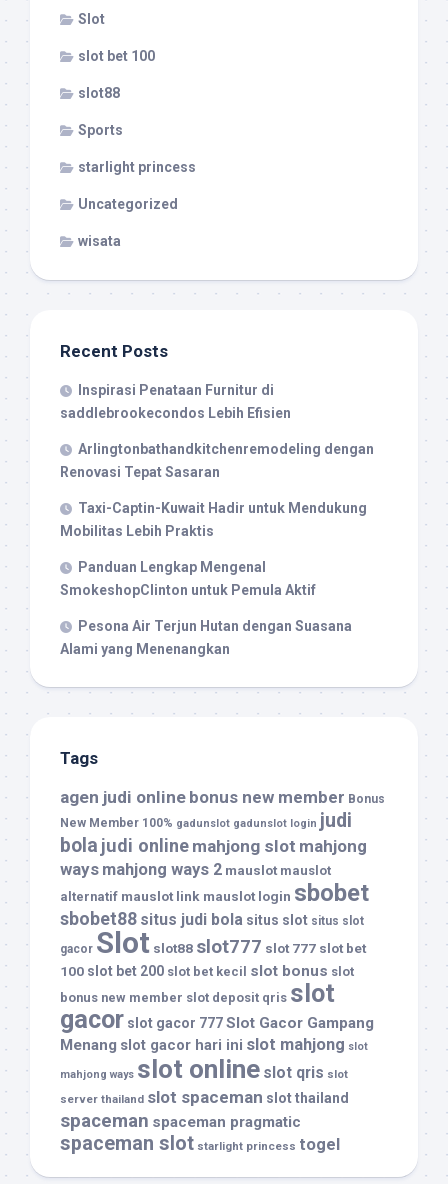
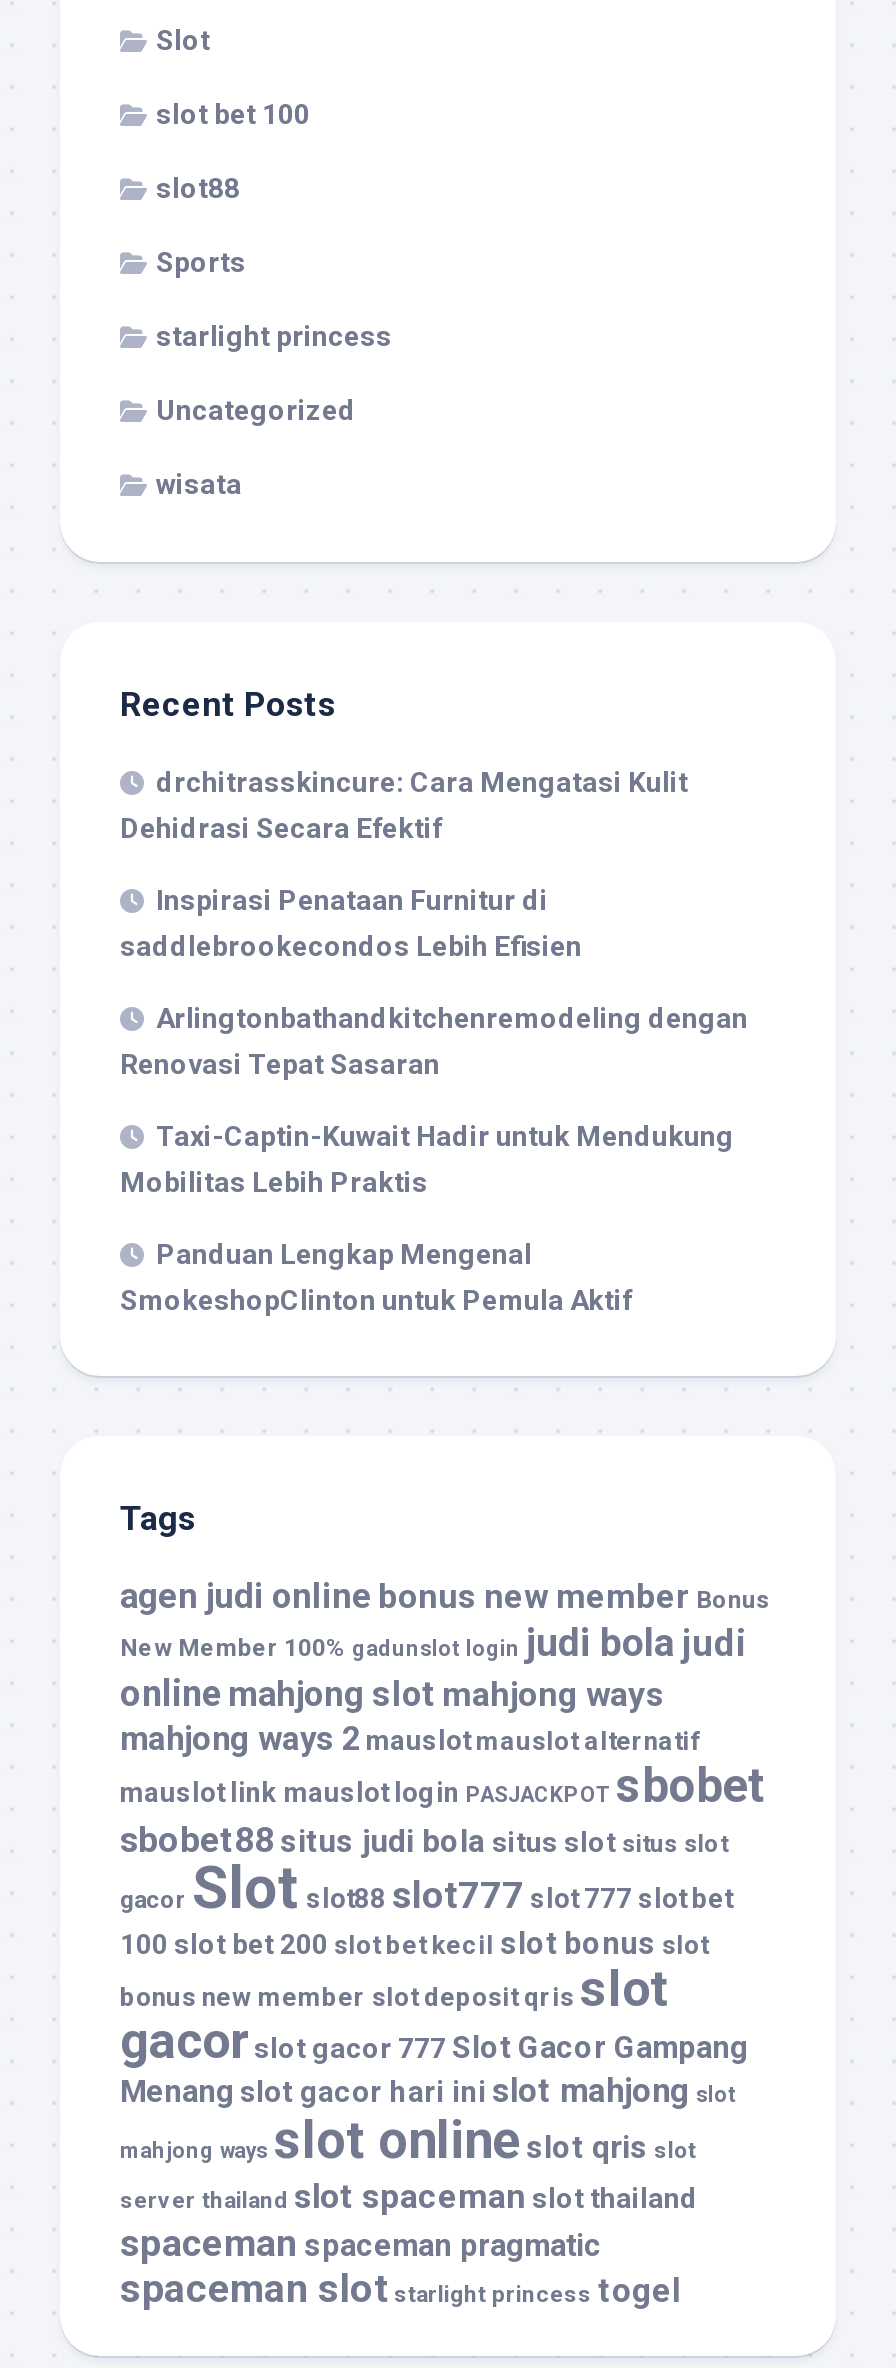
none -> [120,765,688,843] drchitrasskincure: Cara Mengatasi Kulit | Dehidrasi Secara Efektif
moved [60,382,374,598] -> [120,883,748,1315]: Inspirasi Penataan Furnitur di | saddlebrookecondos Lebih Efisien | Arlingtonbathandkitchenremodeling dengan | Renovasi Tepat Sasaran | Taxi-Captin-Kuwait Hadir untuk Mendukung | Mobilitas Lebih Praktis | Panduan Lengkap Mengenal | SmokeshopClinton untuk Pemula Aktif
[60,618,352,657] Pesona Air Terjun Hutan dengan Suasana | Alami yang Menenangkan -> none
[60,809,369,907] New Member 100% gadunslot gadunslot login judi | bola judi online mahjong slot mahjong | ways mahjong ways 2 mauslot mauslot | alternatif mauslot link mauslot login sbobet -> [120,1619,766,1813] New Member 100% gadunslot login judi bola judi | online mahjong slot mahjong ways | mahjong ways 2 mauslot mauslot alternatif | mauslot link mauslot login PASJACKPOT sbobet

